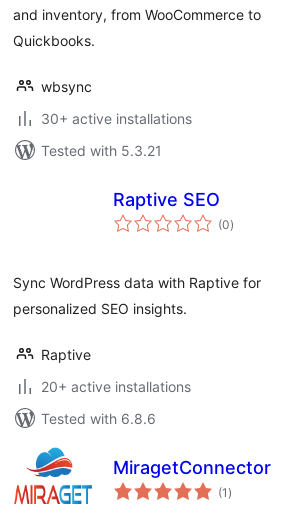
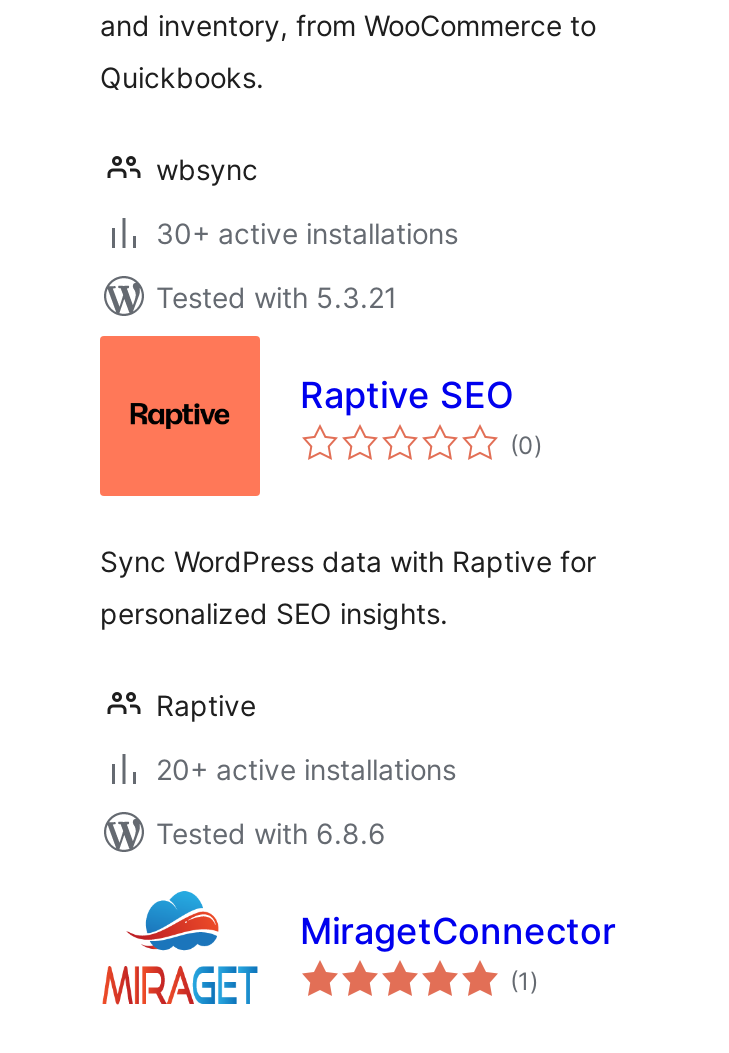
none -> [98,334,262,498] [image]

